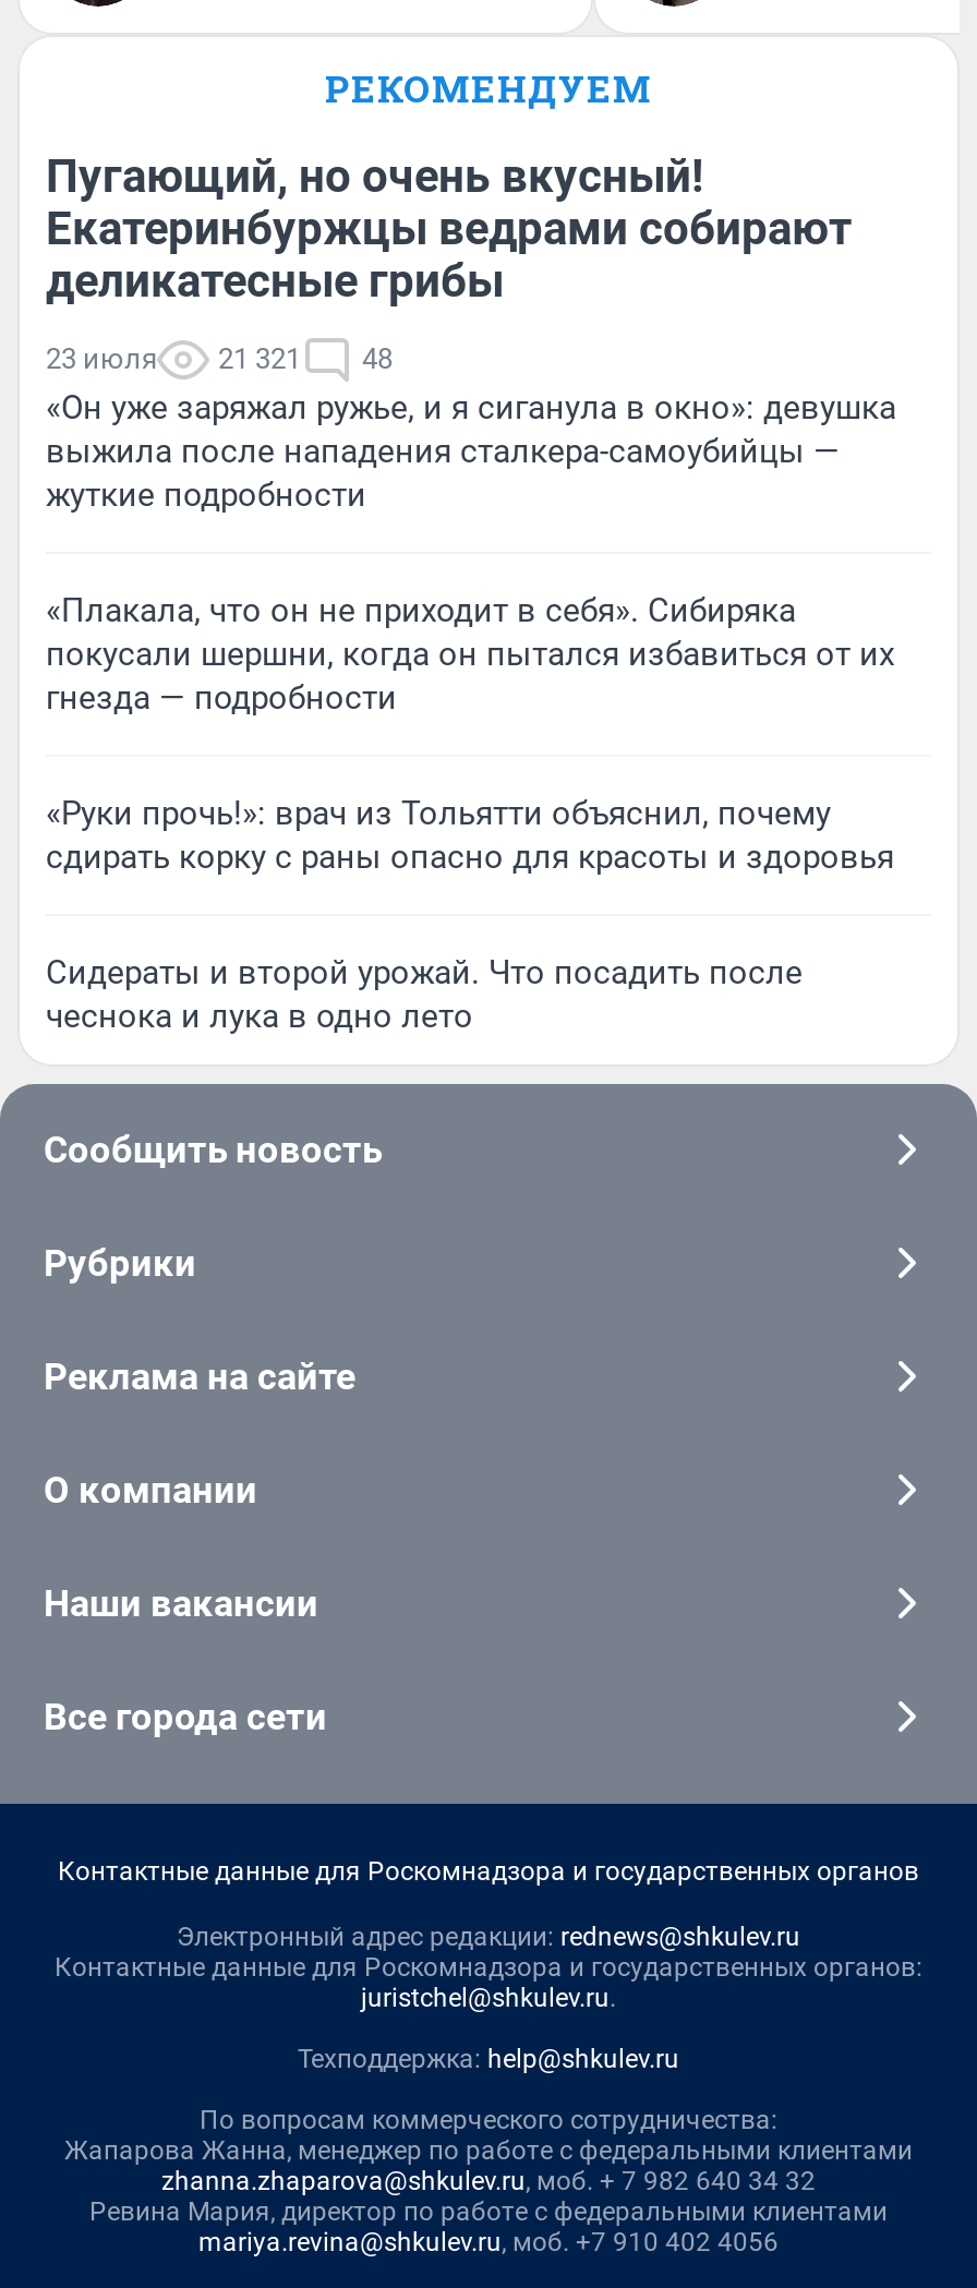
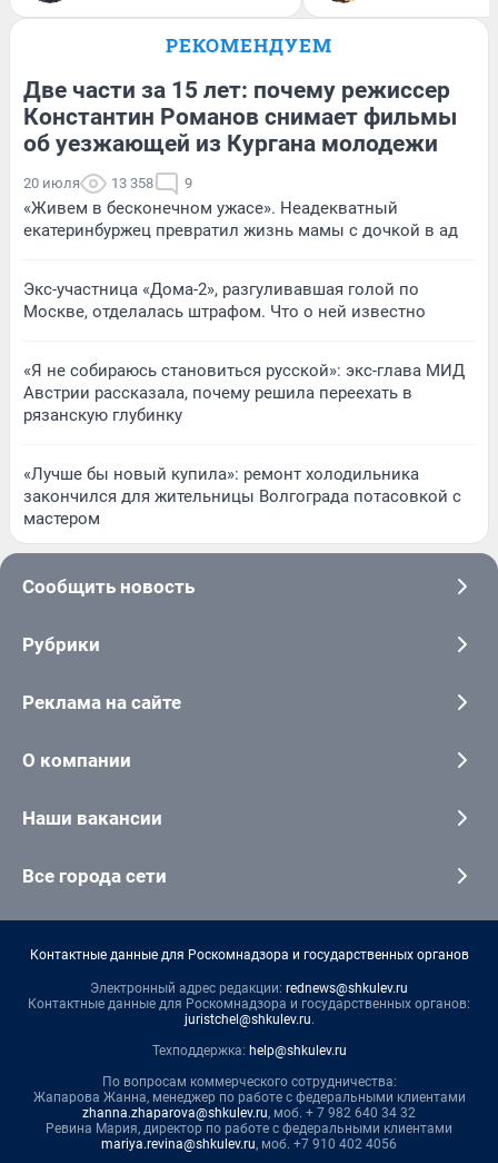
[46,150,853,307] Пугающий, но очень вкусный! | Екатеринбуржцы ведрами собирают | деликатесные грибы -> [23,76,457,157] Две части за 15 лет: почему режиссер | Константин Романов снимает фильмы | об уезжающей из Кургана молодежи
[46,342,896,514] 23 июля | 21 321 | 48 | «Он уже заряжал ружье, и я сиганула в окно»: девушка | выжила после нападения сталкера-самоубийцы — | жуткие подробности -> [23,174,458,240] 20 июля | 13 358 | 9 | «Живем в бесконечном ужасе». Неадекватный | екатеринбуржец превратил жизнь мамы с дочкой в ад
[46,590,894,717] «Плакала, что он не приходит в себя». Сибиряка | покусали шершни, когда он пытался избавиться от их | гнезда — подробности -> [23,279,426,321] Экс-участница «Дома-2», разгуливавшая голой по | Москве, отделалась штрафом. Что о ней известно
[46,793,894,876] «Руки прочь!»: врач из Тольятти объяснил, почему | сдирать корку с раны опасно для красоты и здоровья -> [23,360,465,425] «Я не собираюсь становиться русской»: экс-глава МИД | Австрии рассказала, почему решила переехать в | рязанскую глубинку
[46,952,803,1035] Сидераты и второй урожай. Что посадить после | чеснока и лука в одно лето -> [23,464,461,528] «Лучше бы новый купила»: ремонт холодильника | закончился для жительницы Волгограда потасовкой с | мастером

